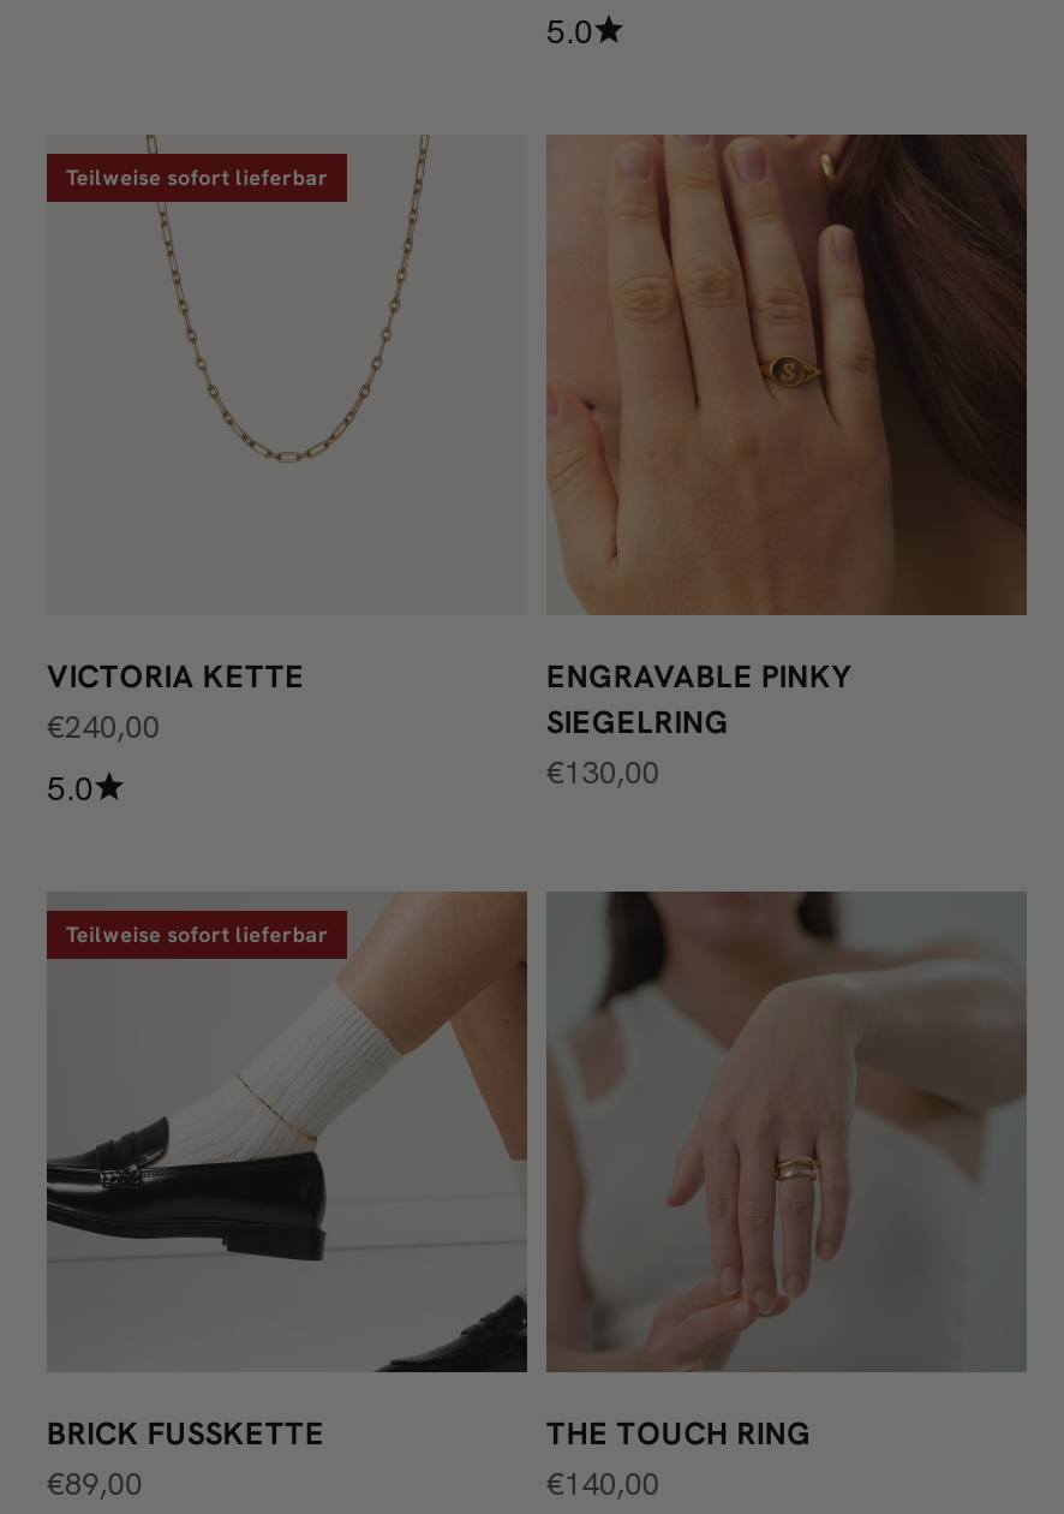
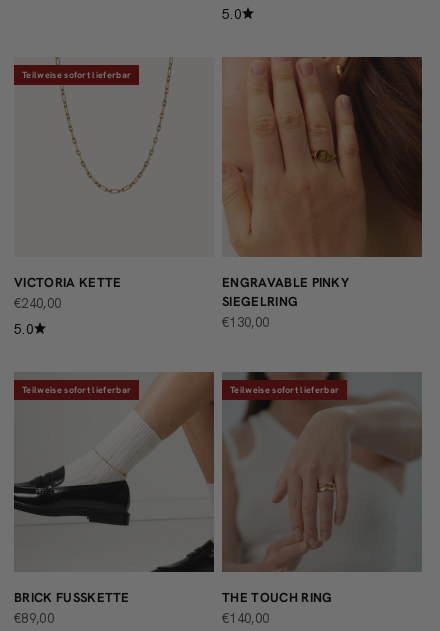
none -> [230,384,339,396] Teilweise sofort lieferbar

